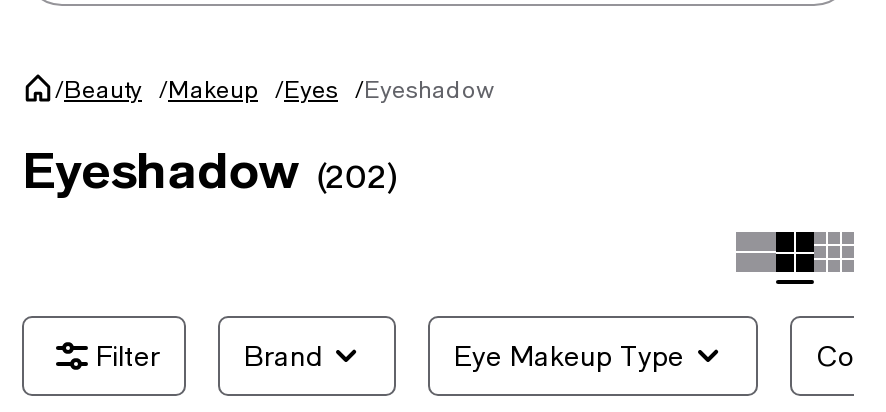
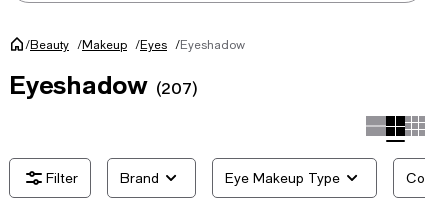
[22,140,400,198] Eyeshadow (202) -> [9,70,198,99] Eyeshadow (207)

